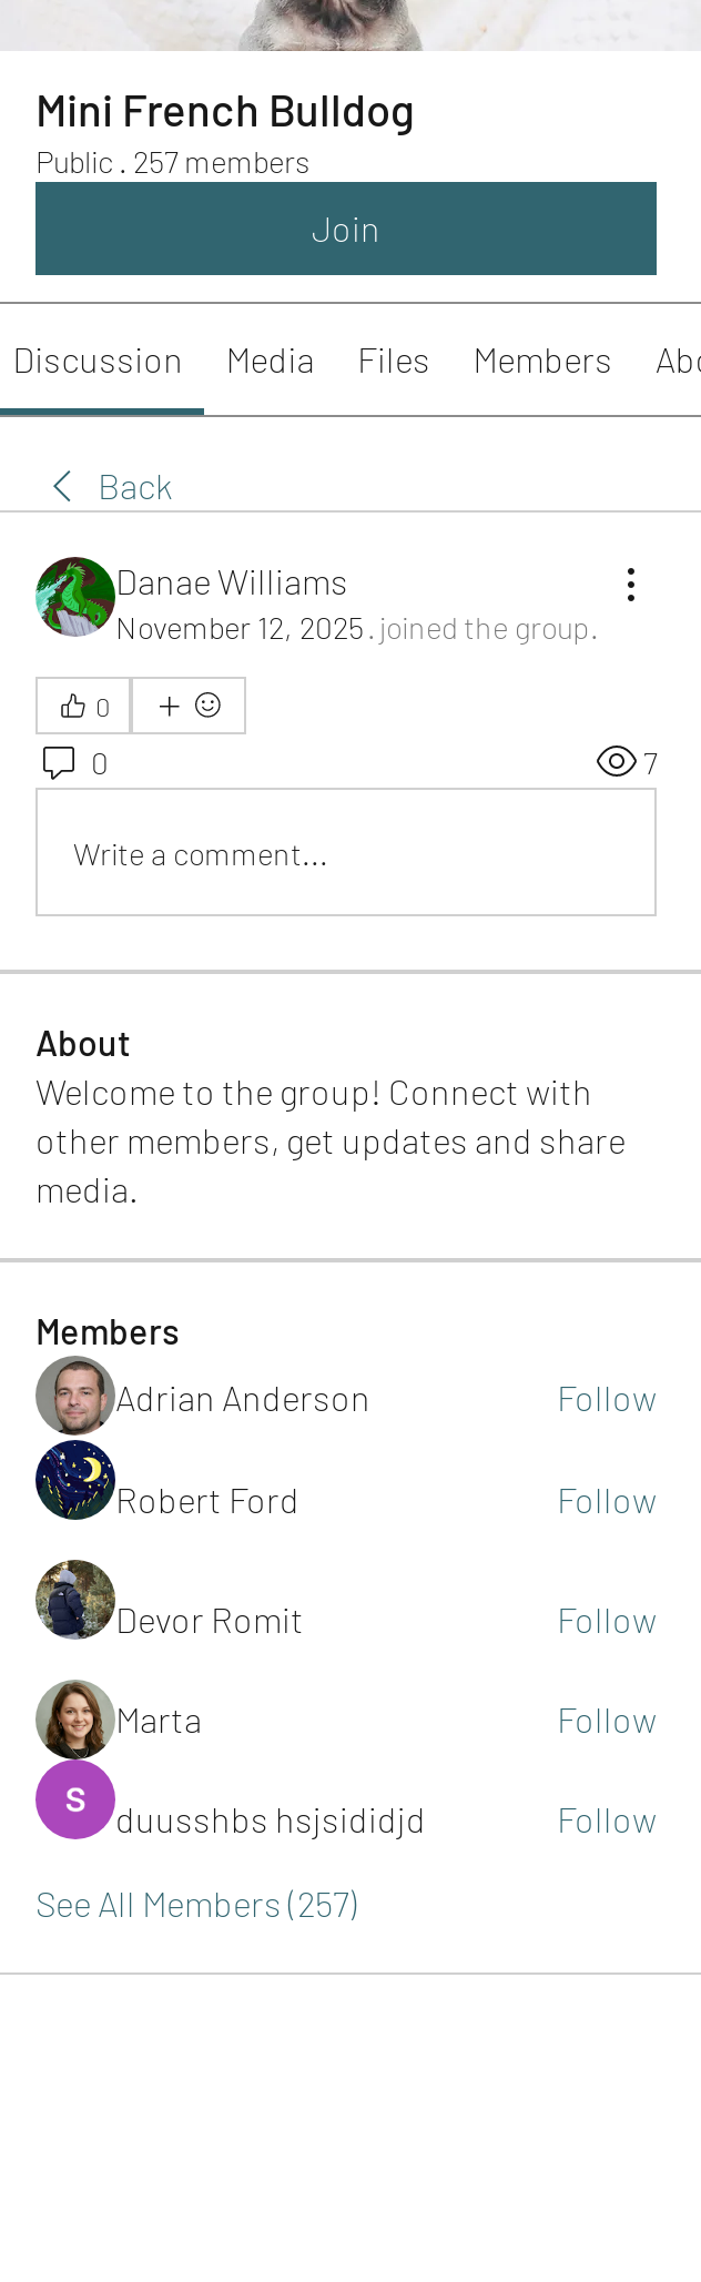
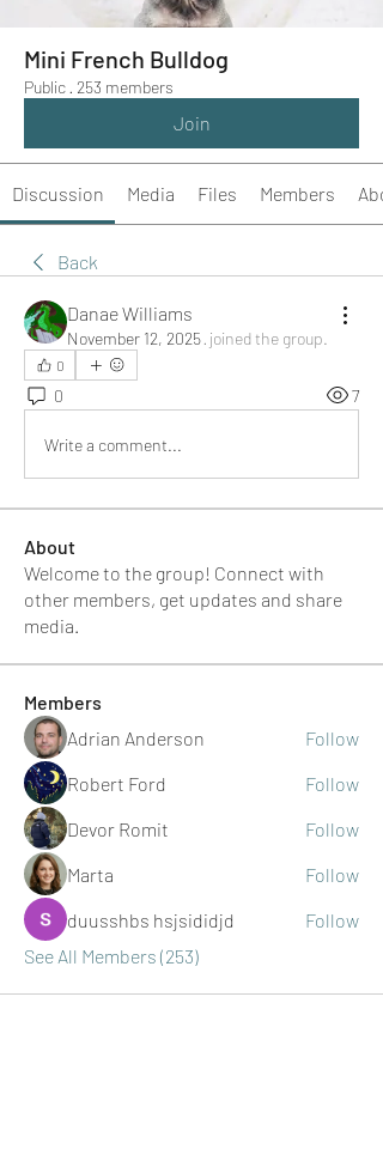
[35,142,311,180] Public 257 members -> [24,77,174,97] Public 253 members
[38,1522,118,1677] [image] -> [25,807,63,851] [image]
[35,1882,357,1924] See All Members (257) -> [24,944,199,967] See All Members (253)

